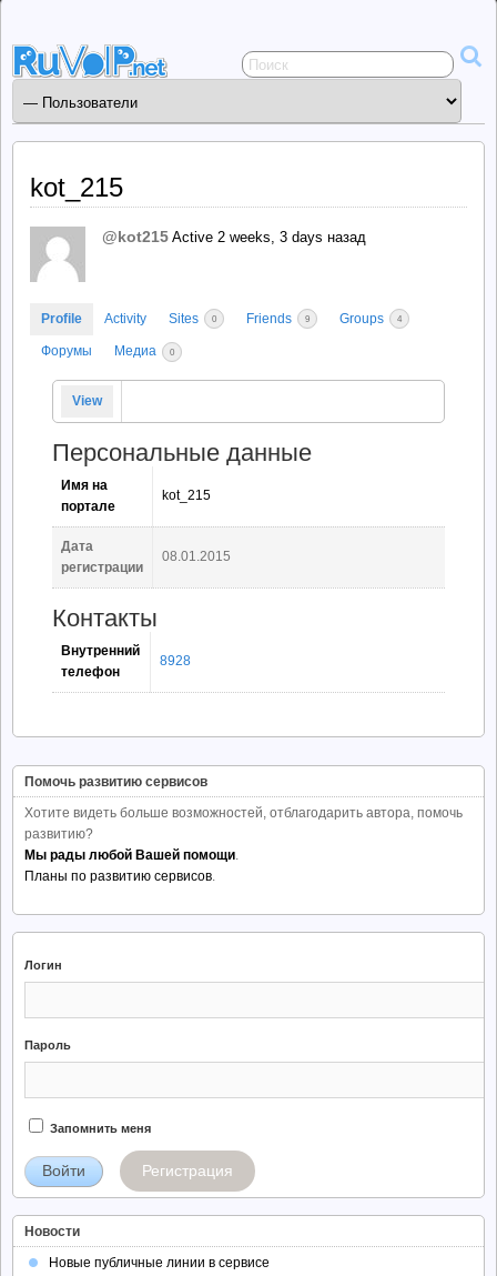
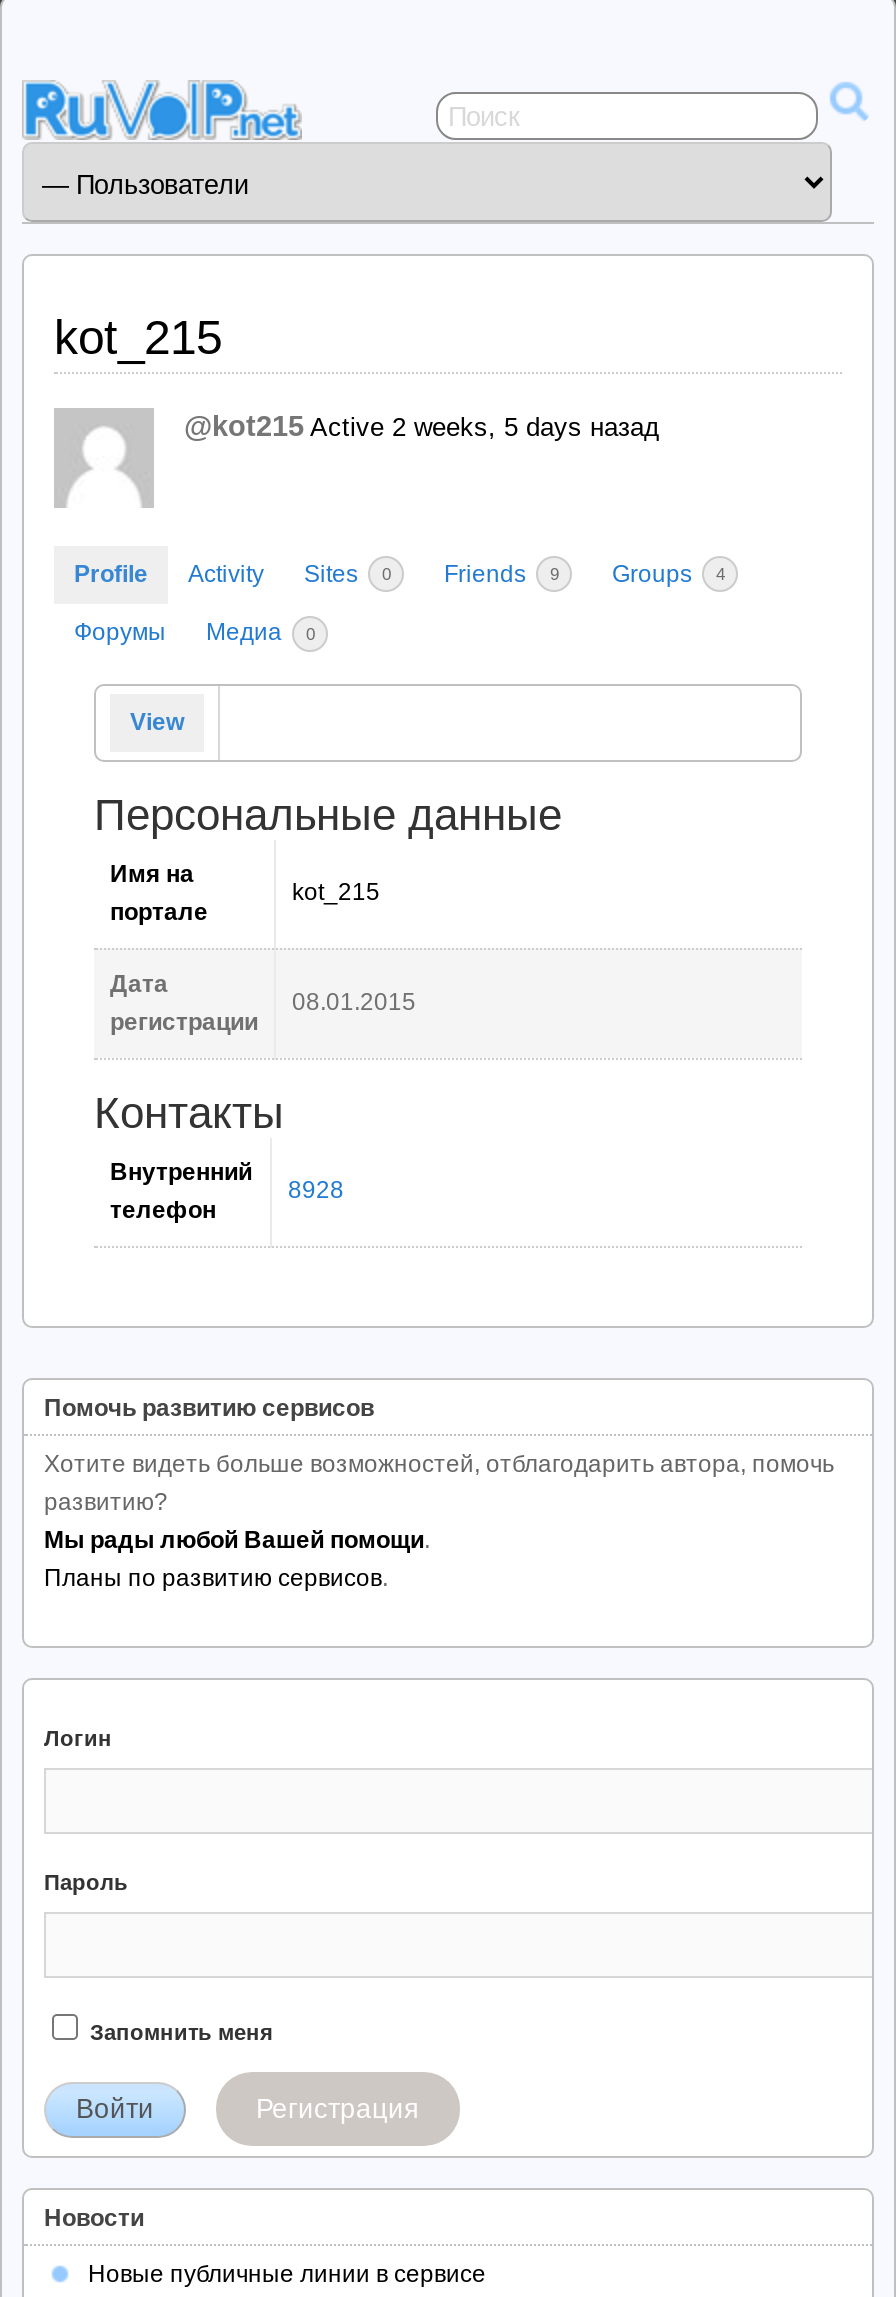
[102,228,366,245] @kot215 Active 2 weeks, 3 days назад -> [184,410,660,442] @kot215 Active 2 weeks, 5 days назад

